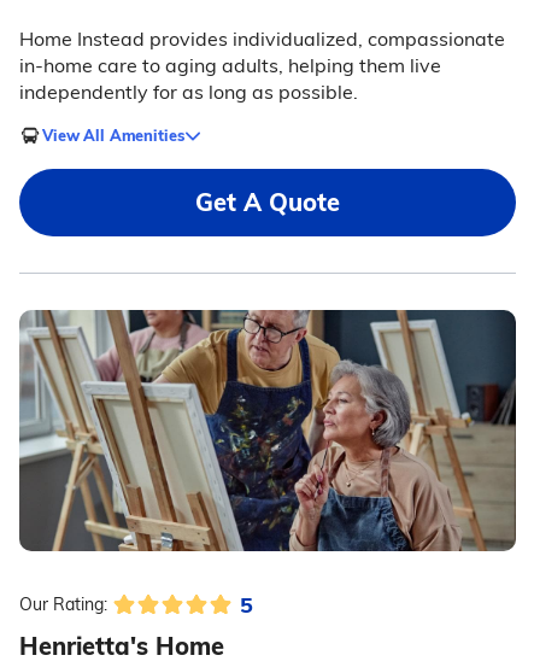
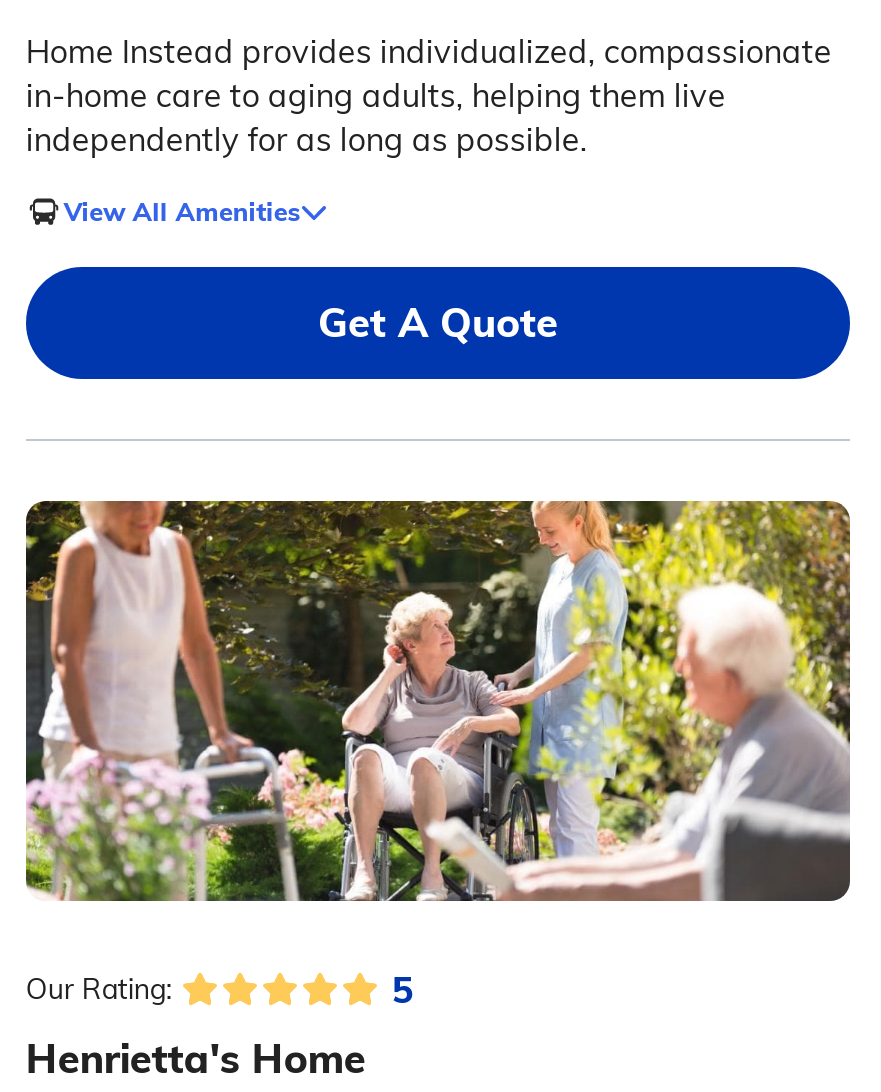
[18,309,517,552] [image] -> [24,499,852,903] [image]

